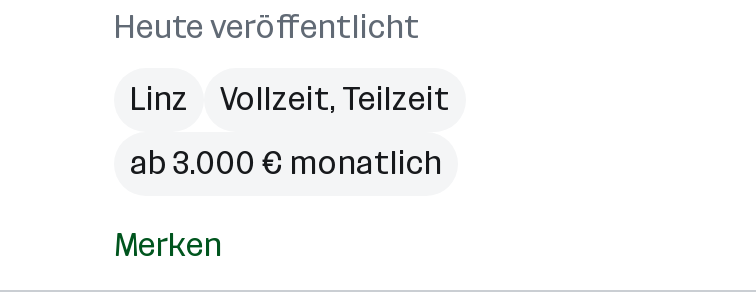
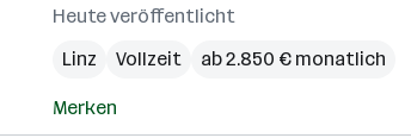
[130,80,450,182] Vollzeit, Teilzeit | ab 3.000 € monatlich -> [116,48,386,70] Vollzeit | ab 2.850 € monatlich

